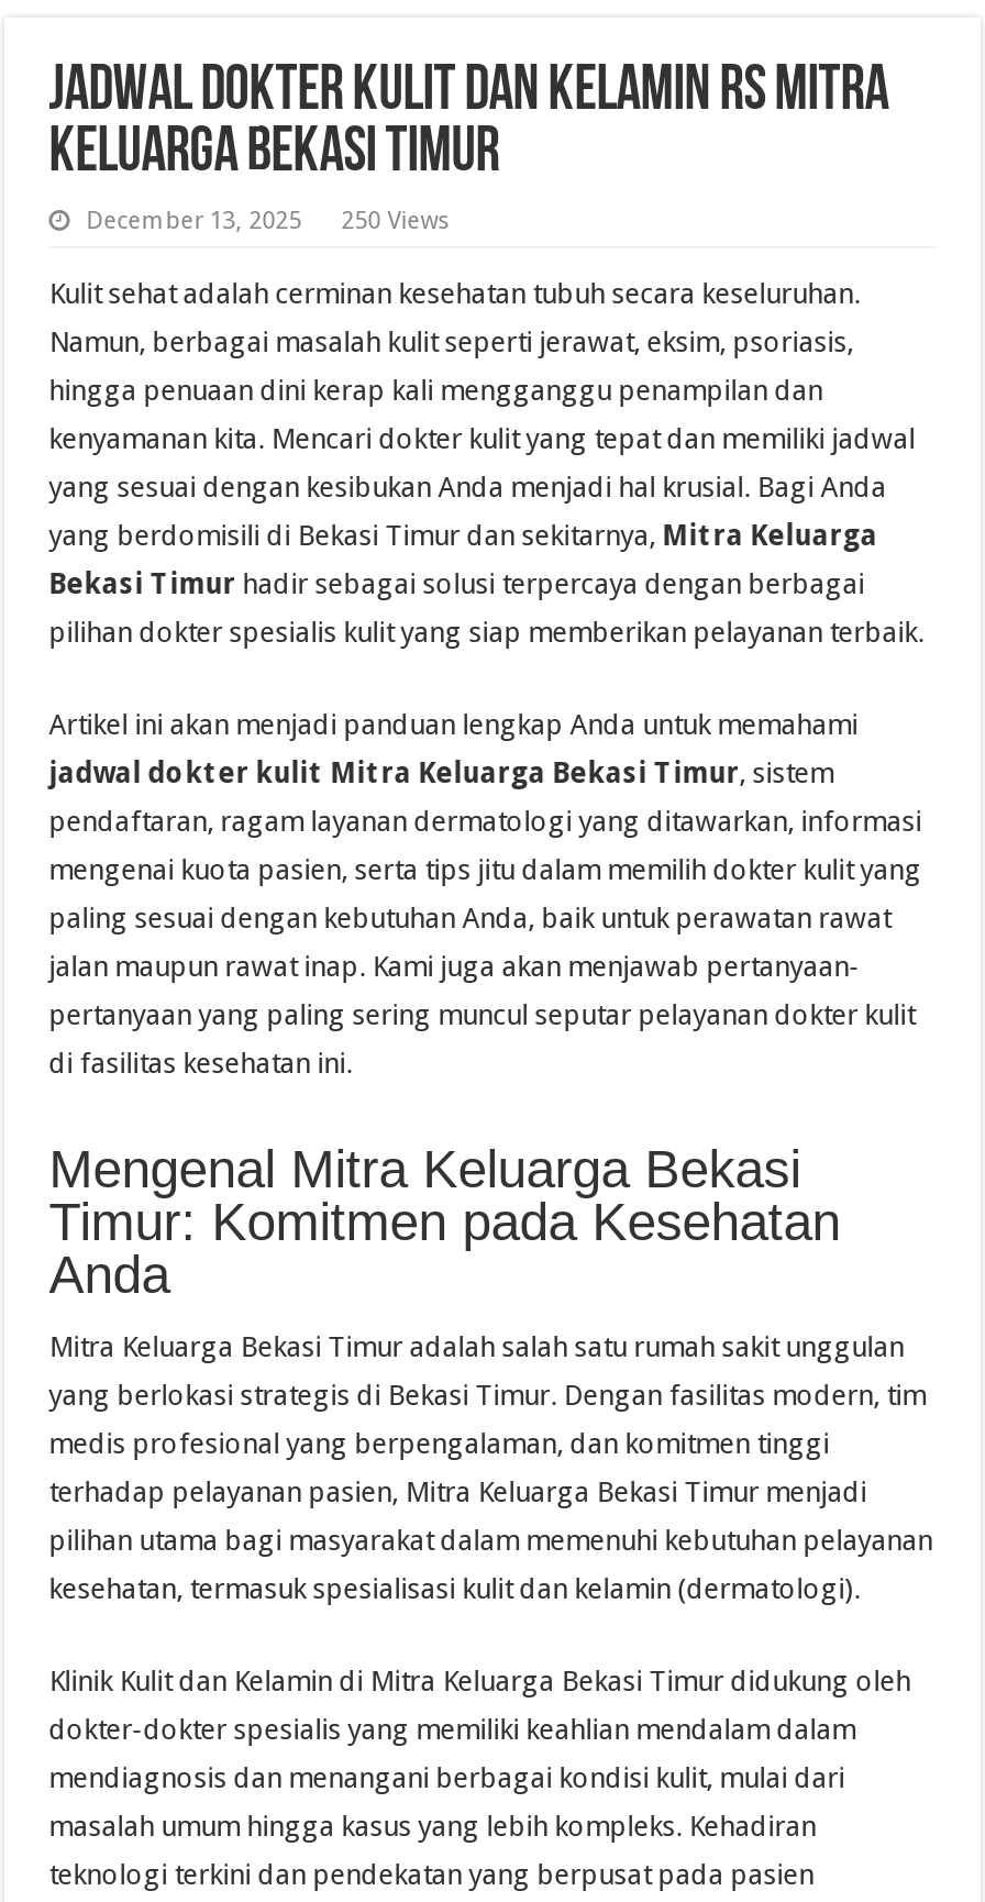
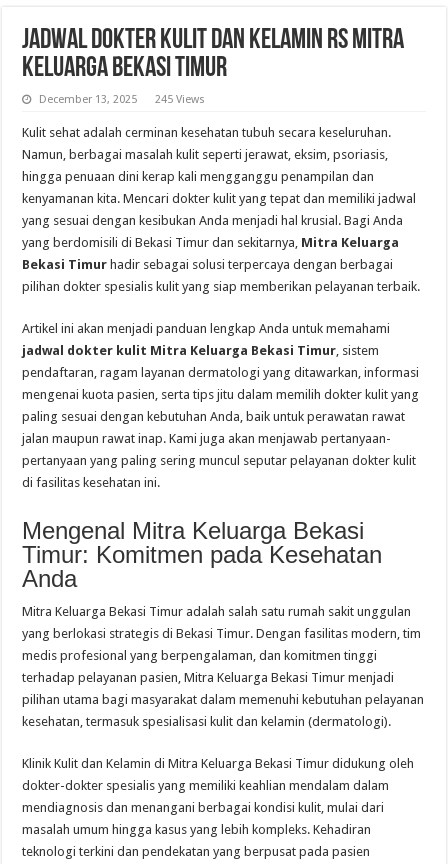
[86,207,451,236] December 13, 2025 250 Views -> [39,93,205,106] December 13, 2025 245 Views

